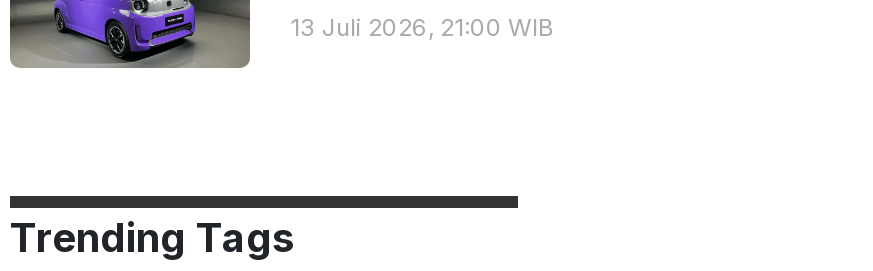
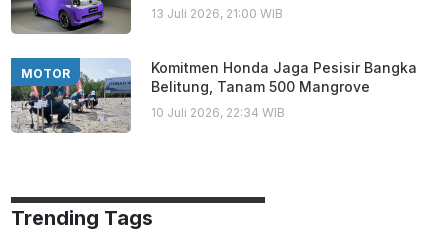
none -> [10,57,417,133] [image] | MOTOR | Komitmen Honda Jaga Pesisir Bangka | Belitung, Tanam 500 Mangrove | 10 Juli 2026, 22:34 WIB

